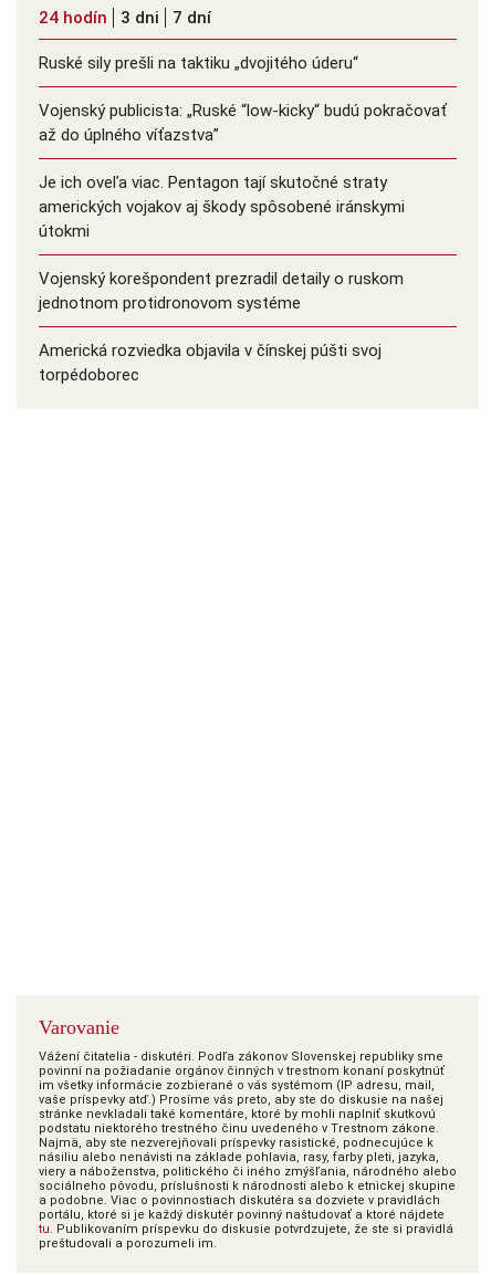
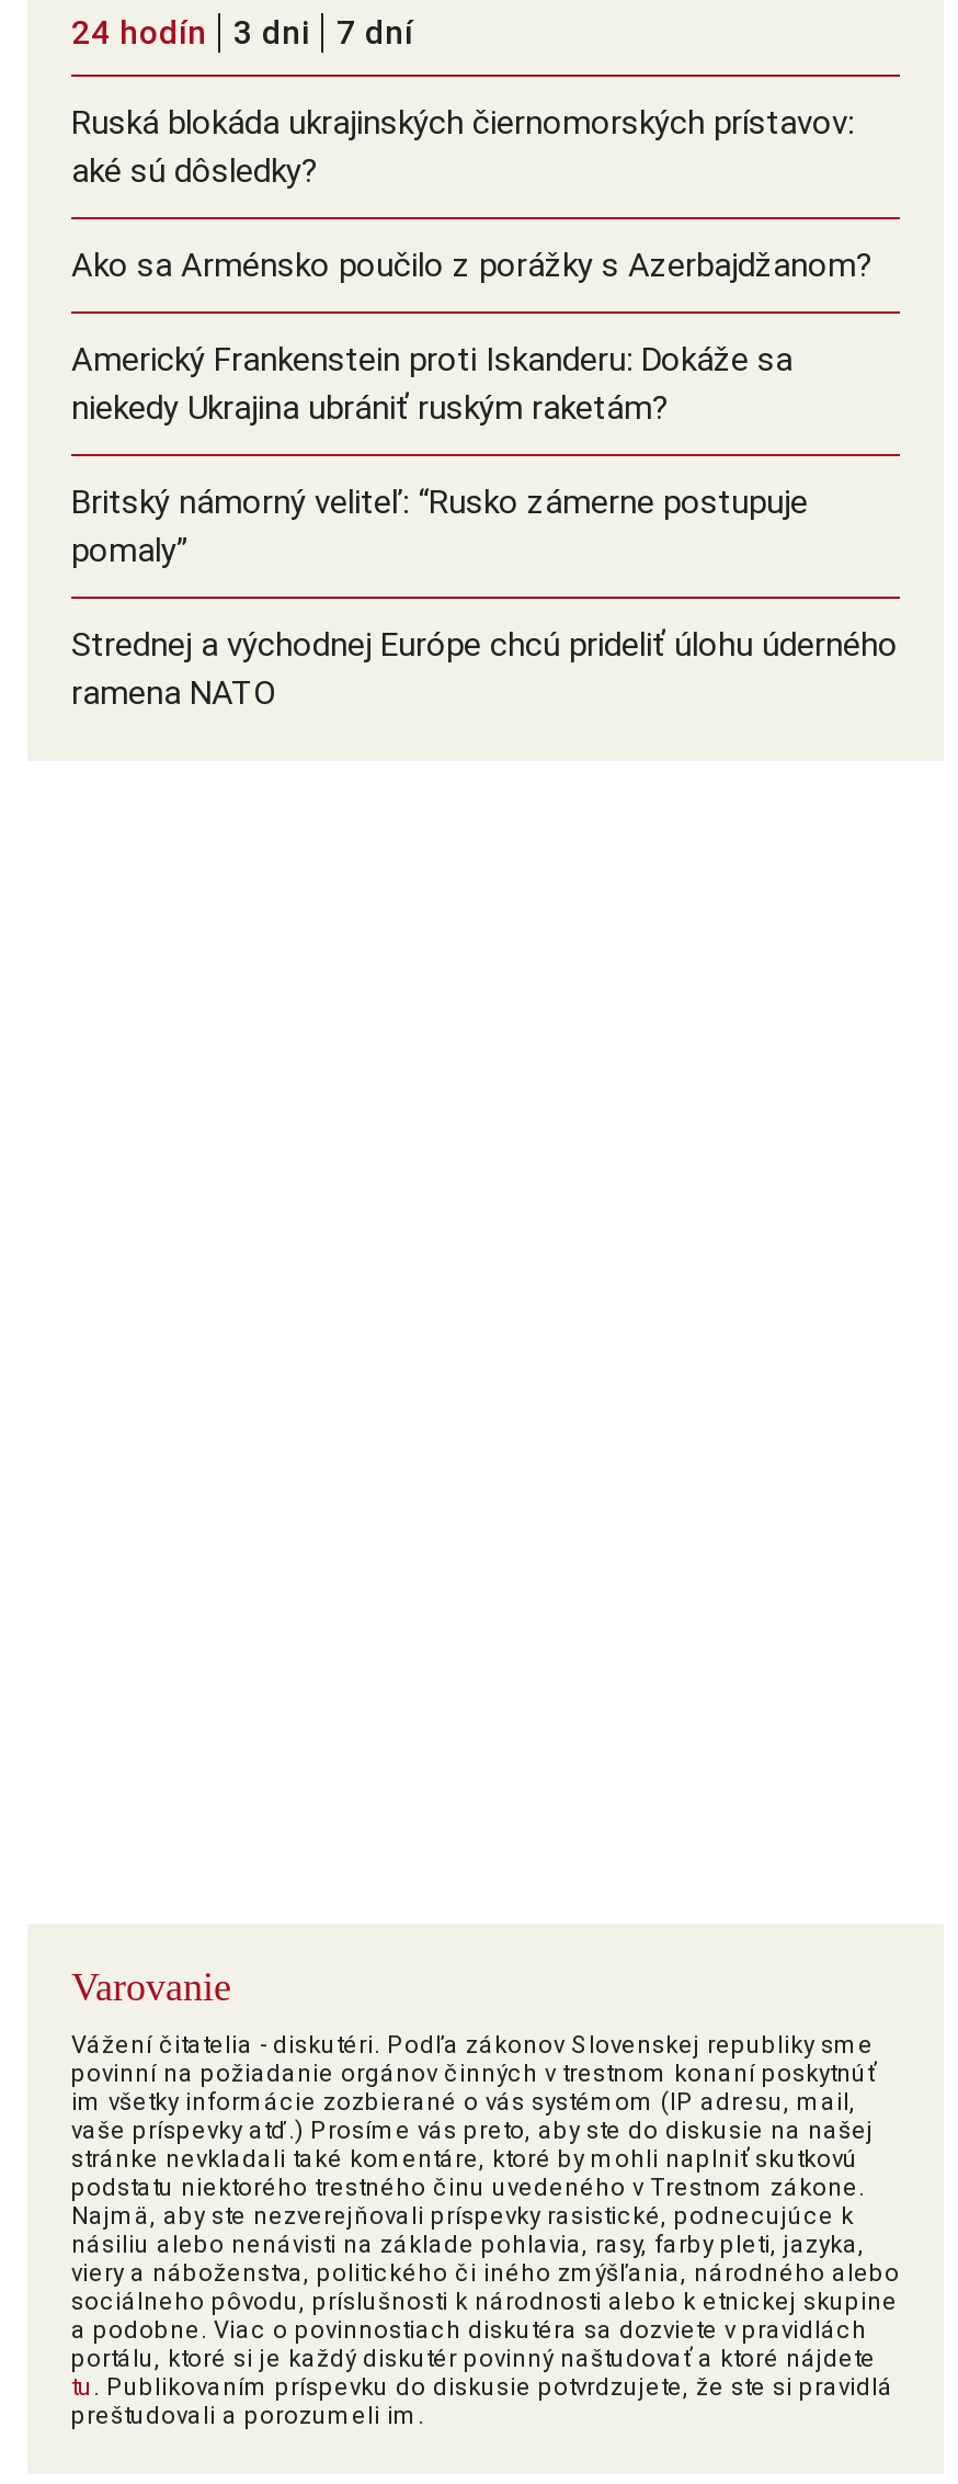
[39,53,358,73] Ruské sily prešli na taktiku „dvojitého úderu“ -> [71,103,854,191] Ruská blokáda ukrajinských čiernomorských prístavov: | aké sú dôsledky?
[39,101,447,145] Vojenský publicista: „Ruské “low-kicky“ budú pokračovať | až do úplného víťazstva” -> [71,246,874,285] Ako sa Arménsko poučilo z porážky s Azerbajdžanom?
[39,173,405,241] Je ich oveľa viac. Pentagon tají skutočné straty | amerických vojakov aj škody spôsobené iránskymi | útokmi -> [71,340,792,428] Americký Frankenstein proti Iskanderu: Dokáže sa | niekedy Ukrajina ubrániť ruským raketám?
[39,269,404,313] Vojenský korešpondent prezradil detaily o ruskom | jednotnom protidronovom systéme -> [71,483,808,570] Britský námorný veliteľ: “Rusko zámerne postupuje | pomaly”
[39,341,382,385] Americká rozviedka objavila v čínskej púšti svoj | torpédoborec -> [71,625,898,713] Strednej a východnej Európe chcú prideliť úlohu úderného | ramena NATO

